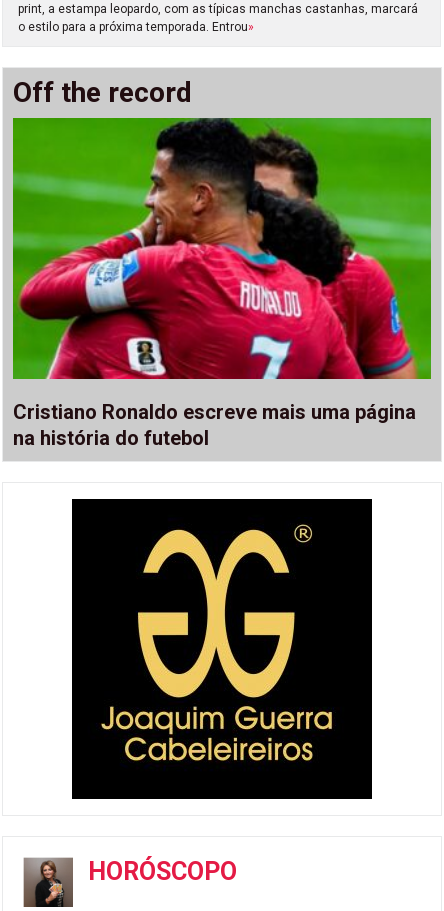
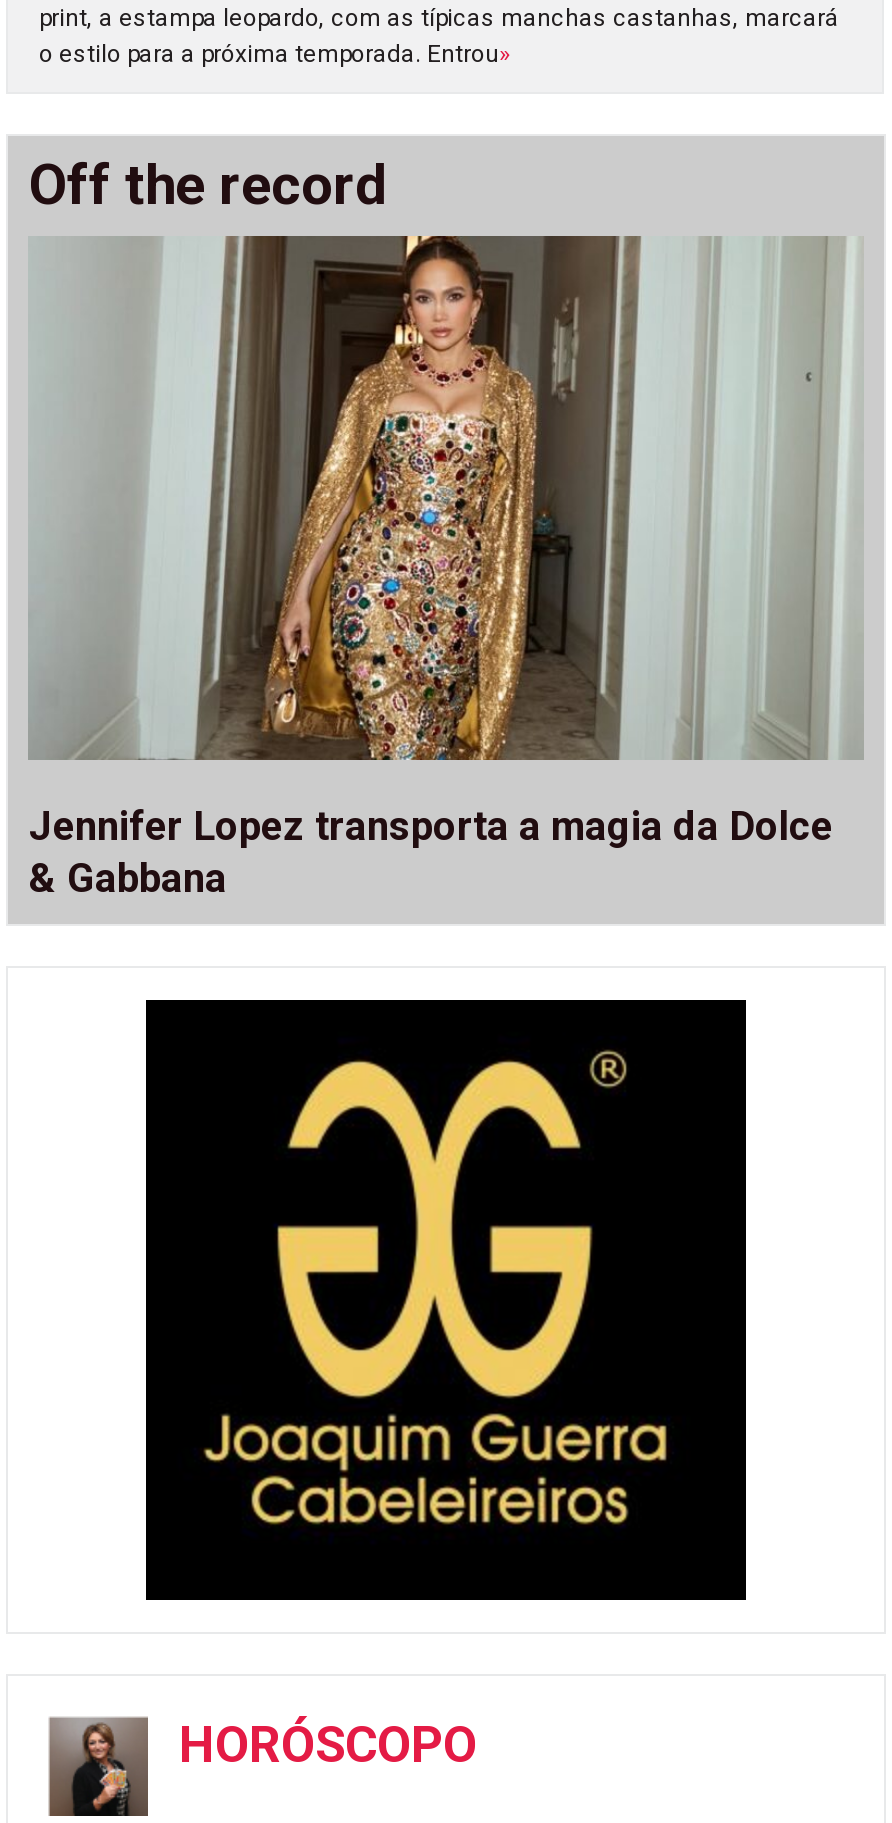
[12,117,432,450] [image] | Cristiano Ronaldo escreve mais uma página | na história do futebol -> [28,234,864,902] [image] | Jennifer Lopez transporta a magia da Dolce | & Gabbana

